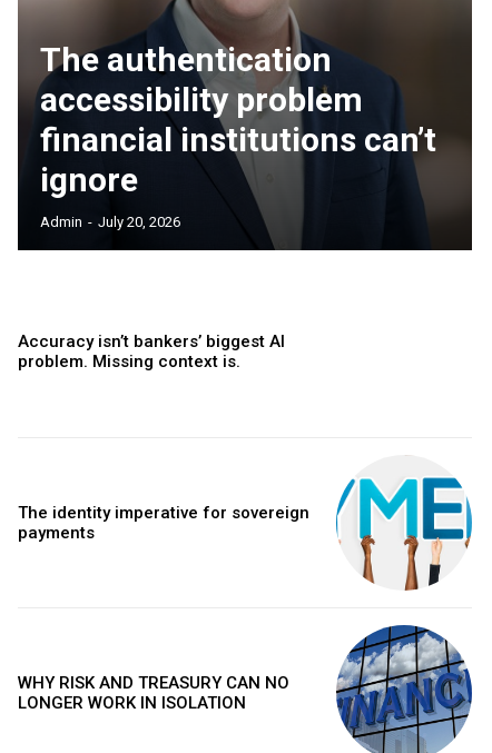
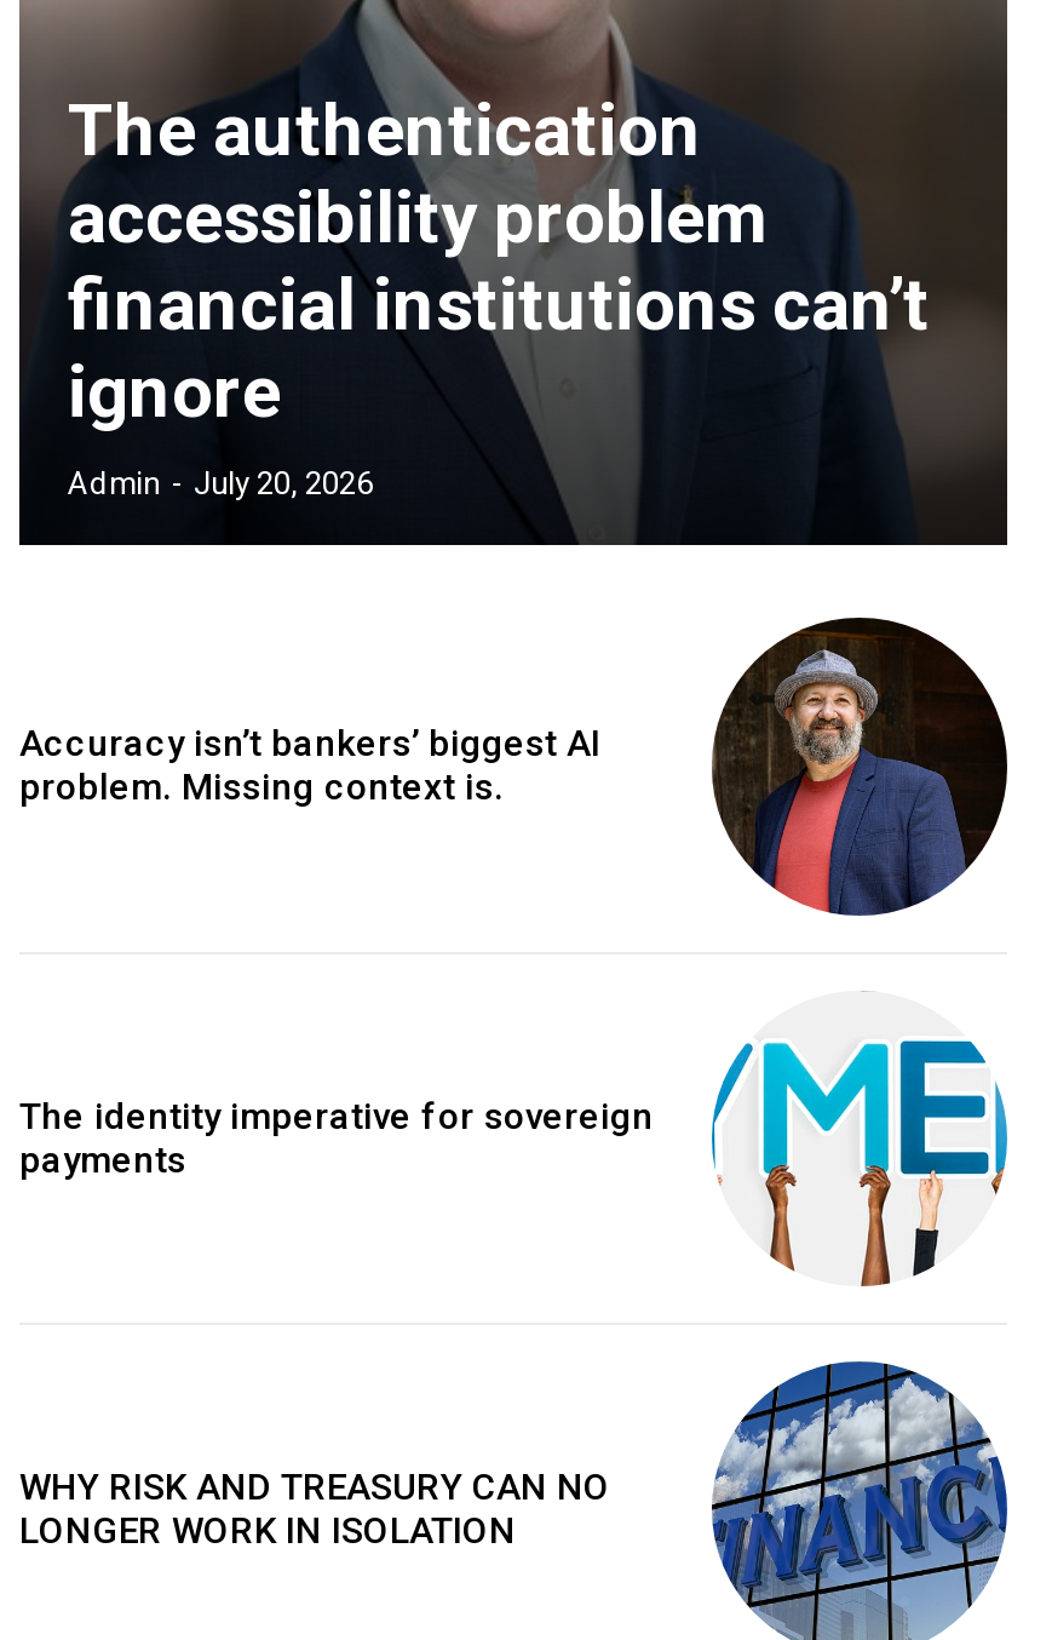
none -> [709,615,1010,918] [image]

